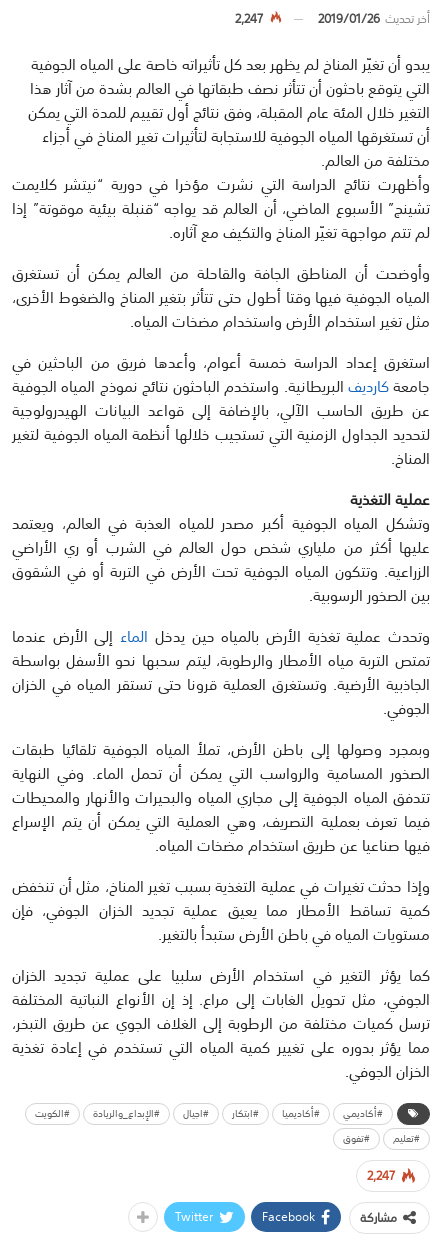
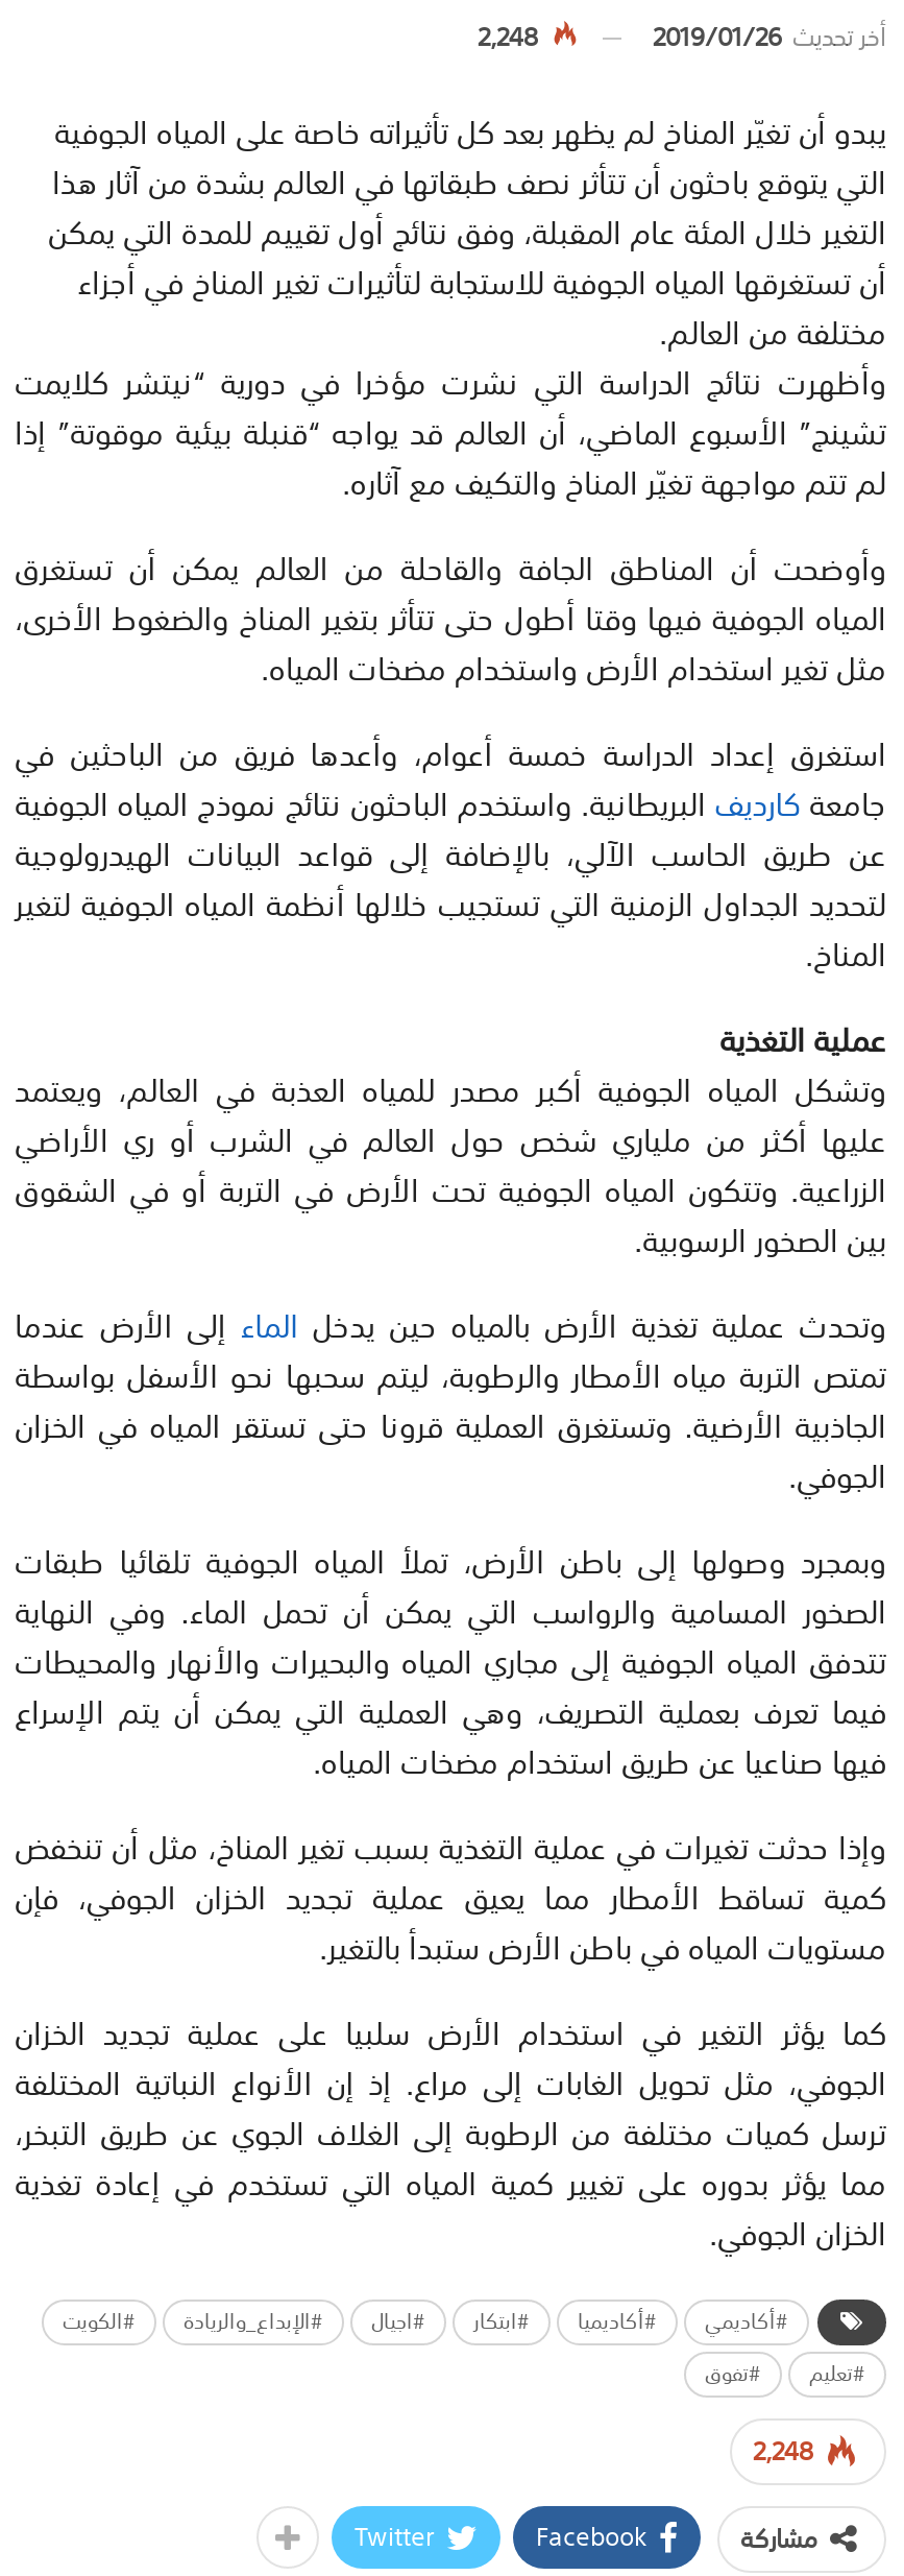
[235,6,263,32] 2,247 -> [478,10,538,64] 2,248
[367,1163,395,1189] 2,247 -> [753,2424,813,2478] 2,248

